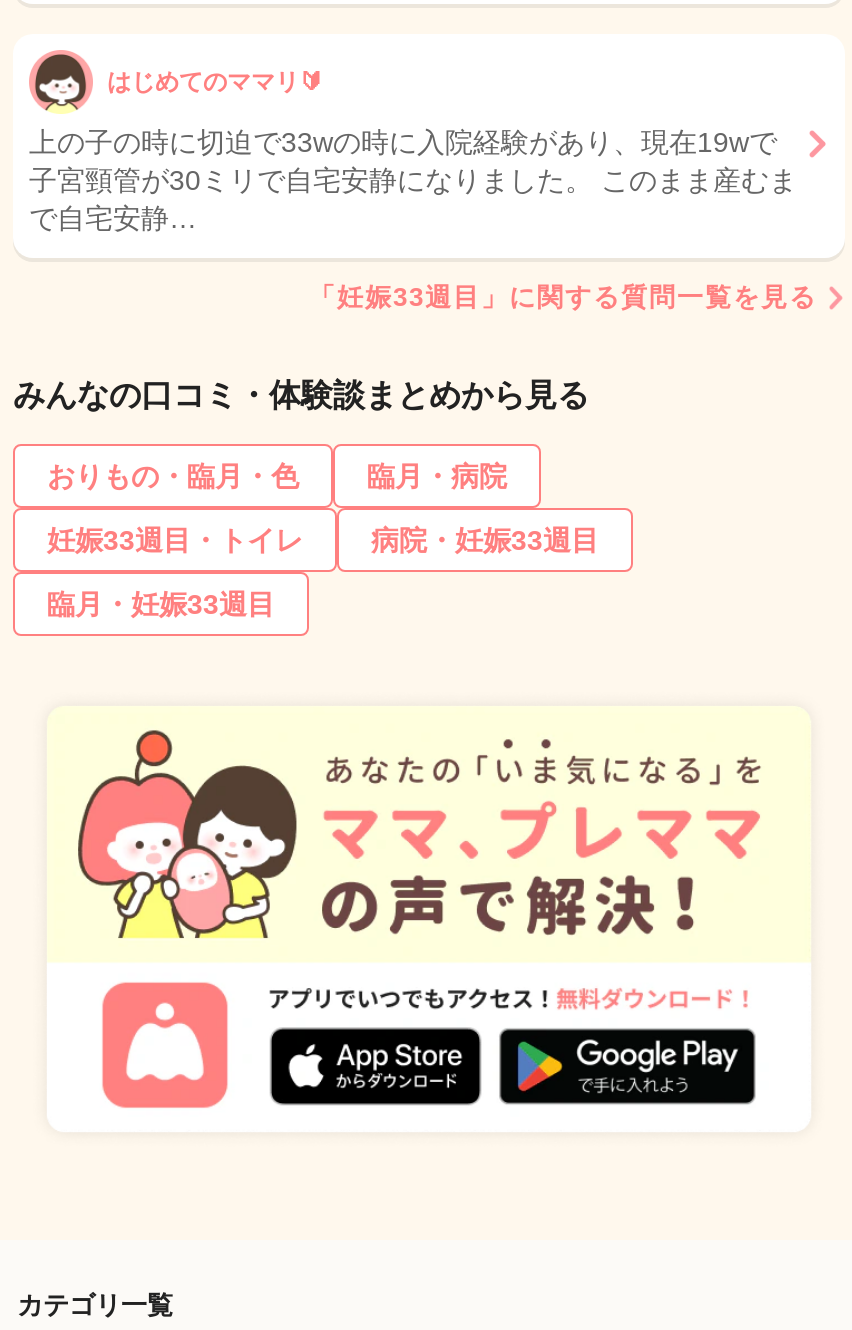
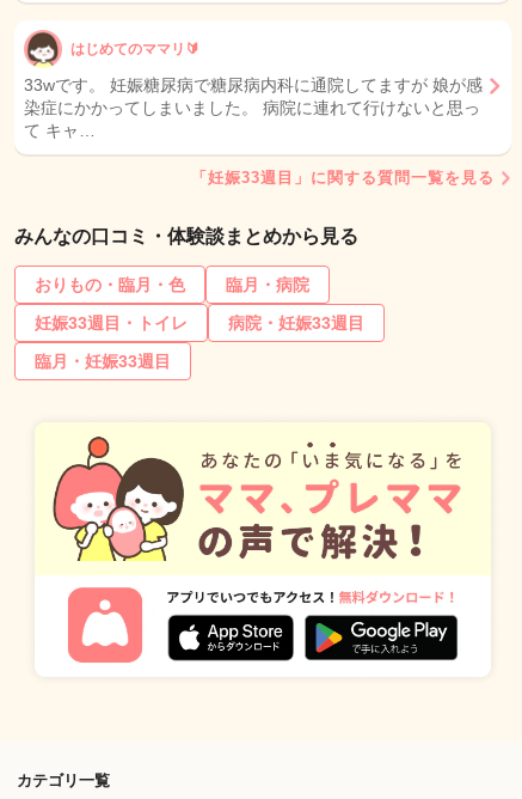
[29,126,797,234] 上の子の時に切迫で33wの時に入院経験があり、現在19wで | 子宮頸管が30ミリで自宅安静になりました。 このまま産むま | で自宅安静… -> [24,76,483,140] 33wです。 妊娠糖尿病で糖尿病内科に通院してますが 娘が感 | 染症にかかってしまいました。 病院に連れて行けないと思っ | て キャ…

